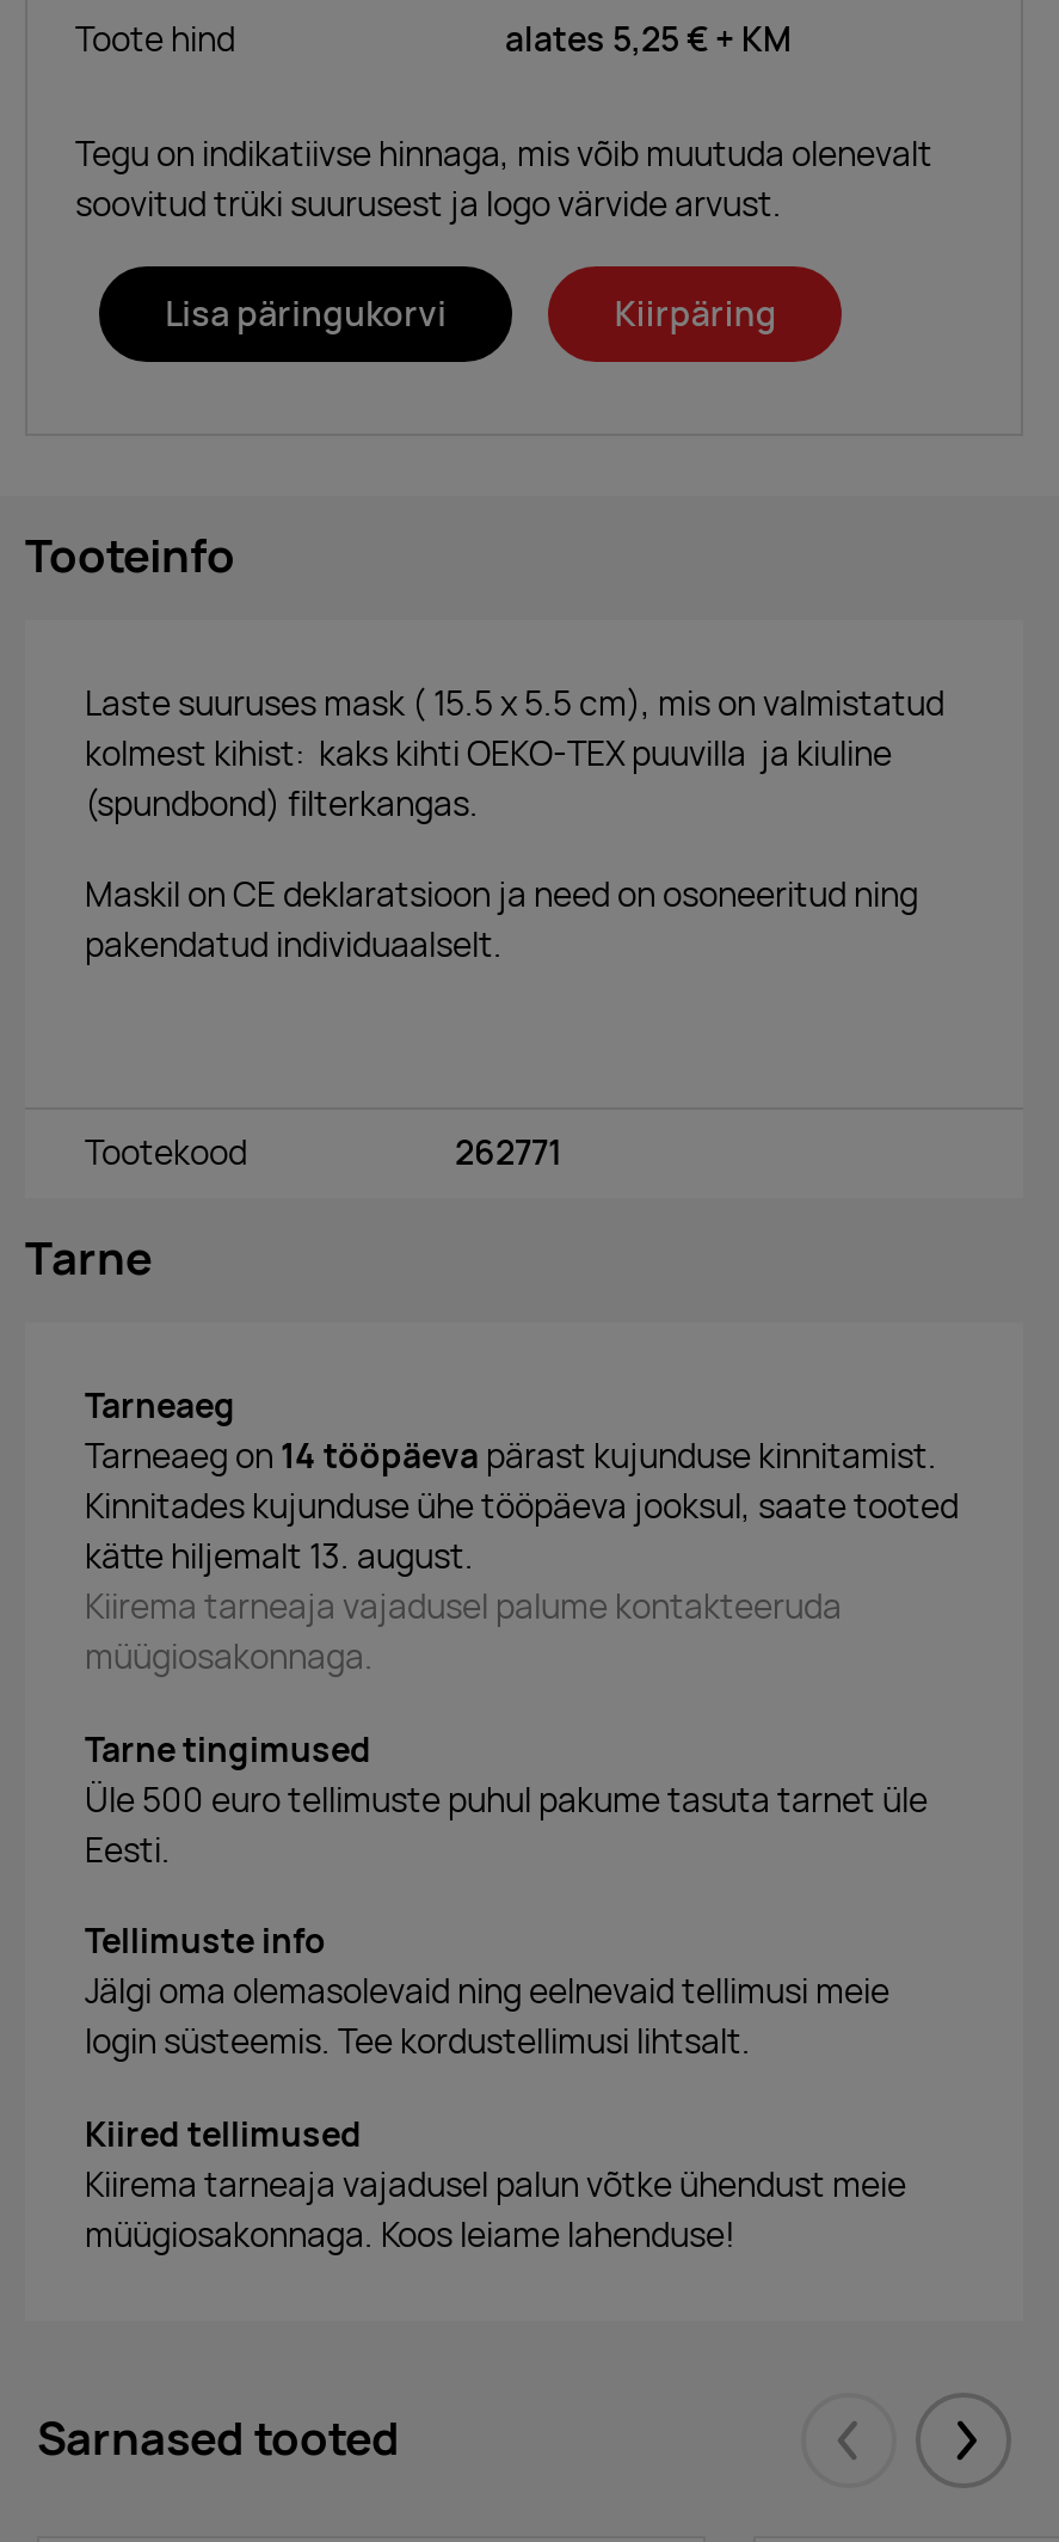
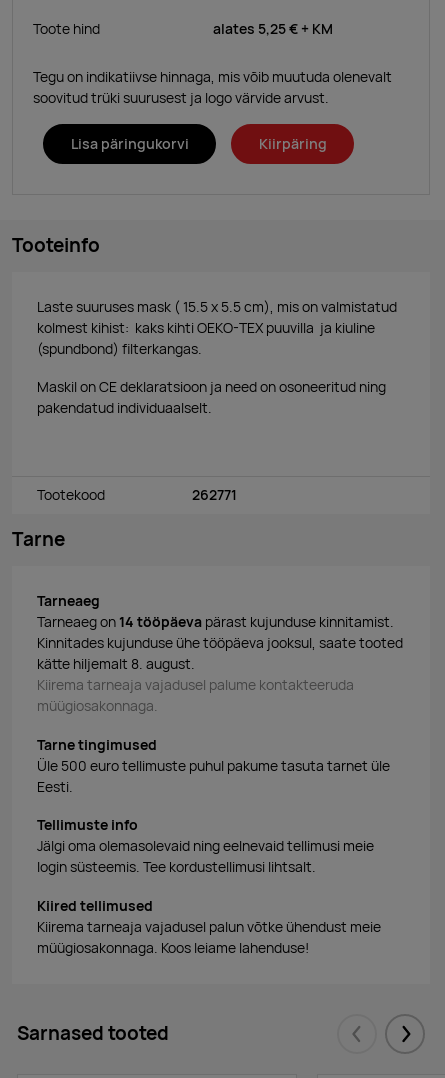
[85,1535,474,1578] kätte hiljemalt 13. august. -> [37,655,195,673] kätte hiljemalt 8. august.

